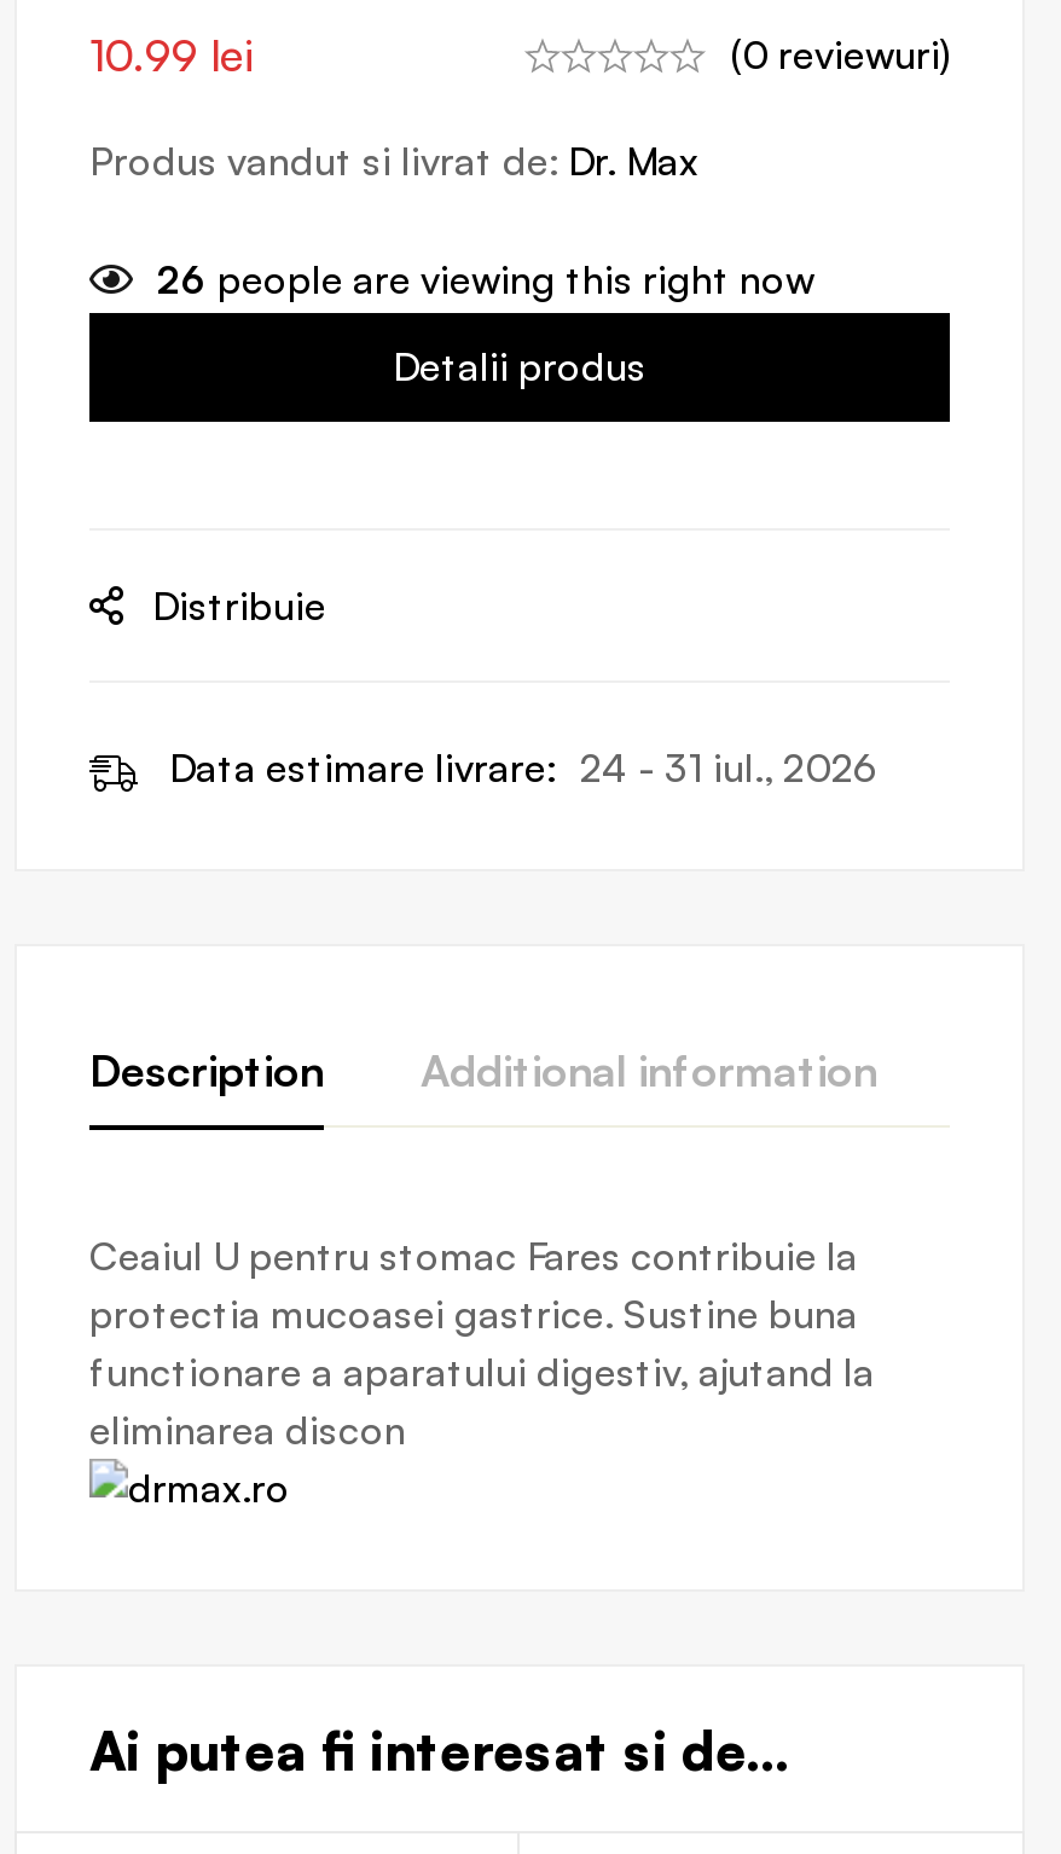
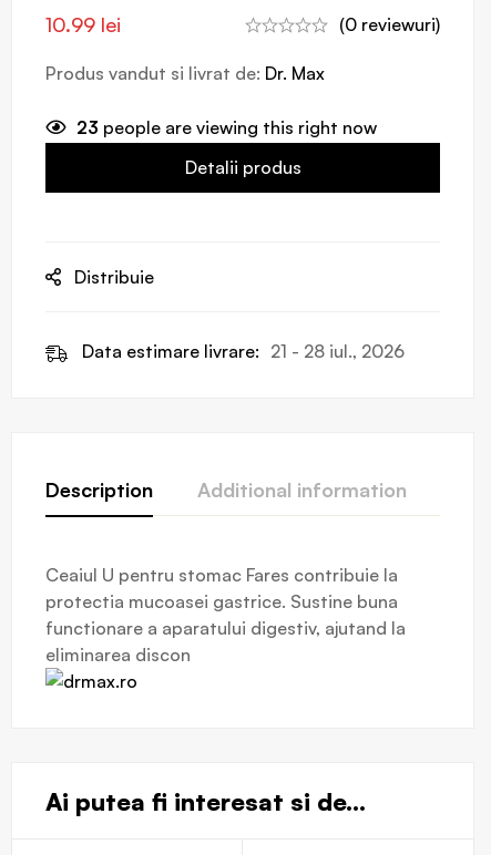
[157,255,814,303] 26 people are viewing this right now -> [76,116,377,138] 23 people are viewing this right now
[169,743,877,792] Data estimare livrare: 24 - 31 iul., 2026 -> [82,340,405,362] Data estimare livrare: 21 - 28 iul., 2026

